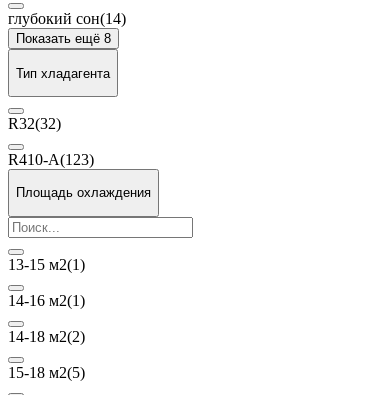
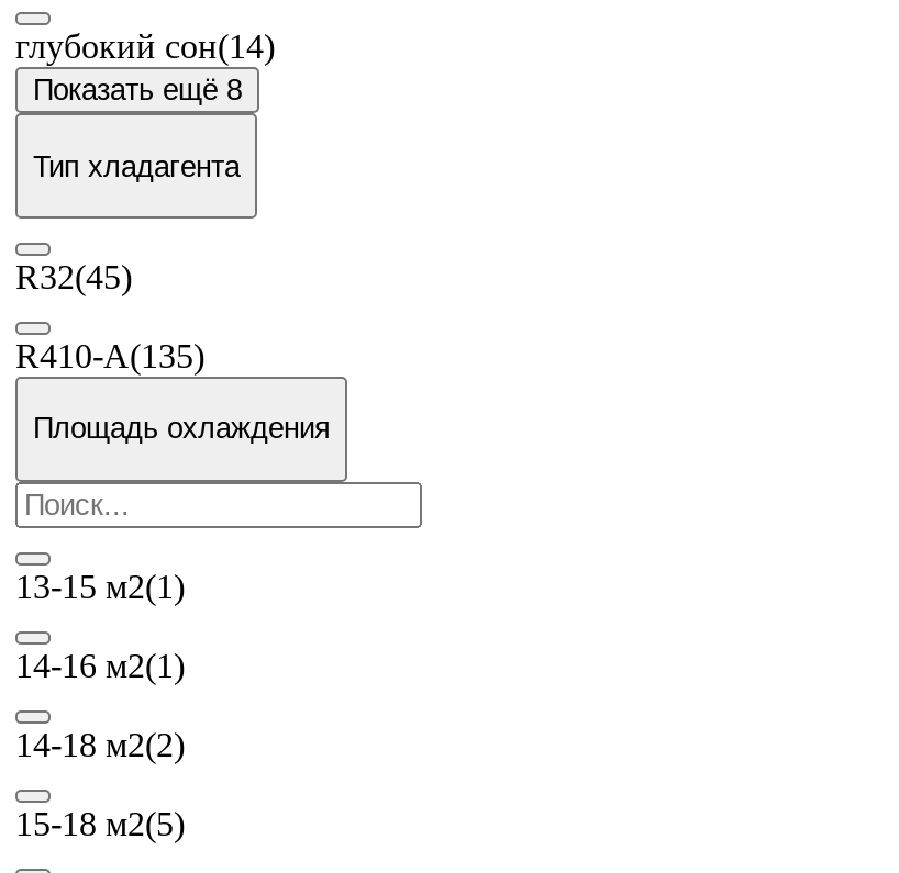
[8,115,61,132] R32(32) -> [15,258,132,296] R32(45)
[8,151,94,168] R410-A(123) -> [15,337,204,375] R410-A(135)

